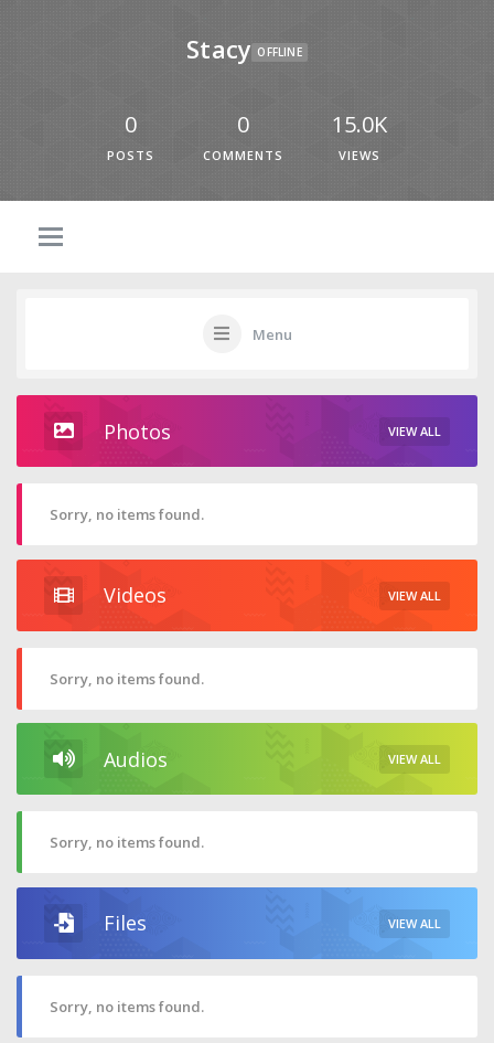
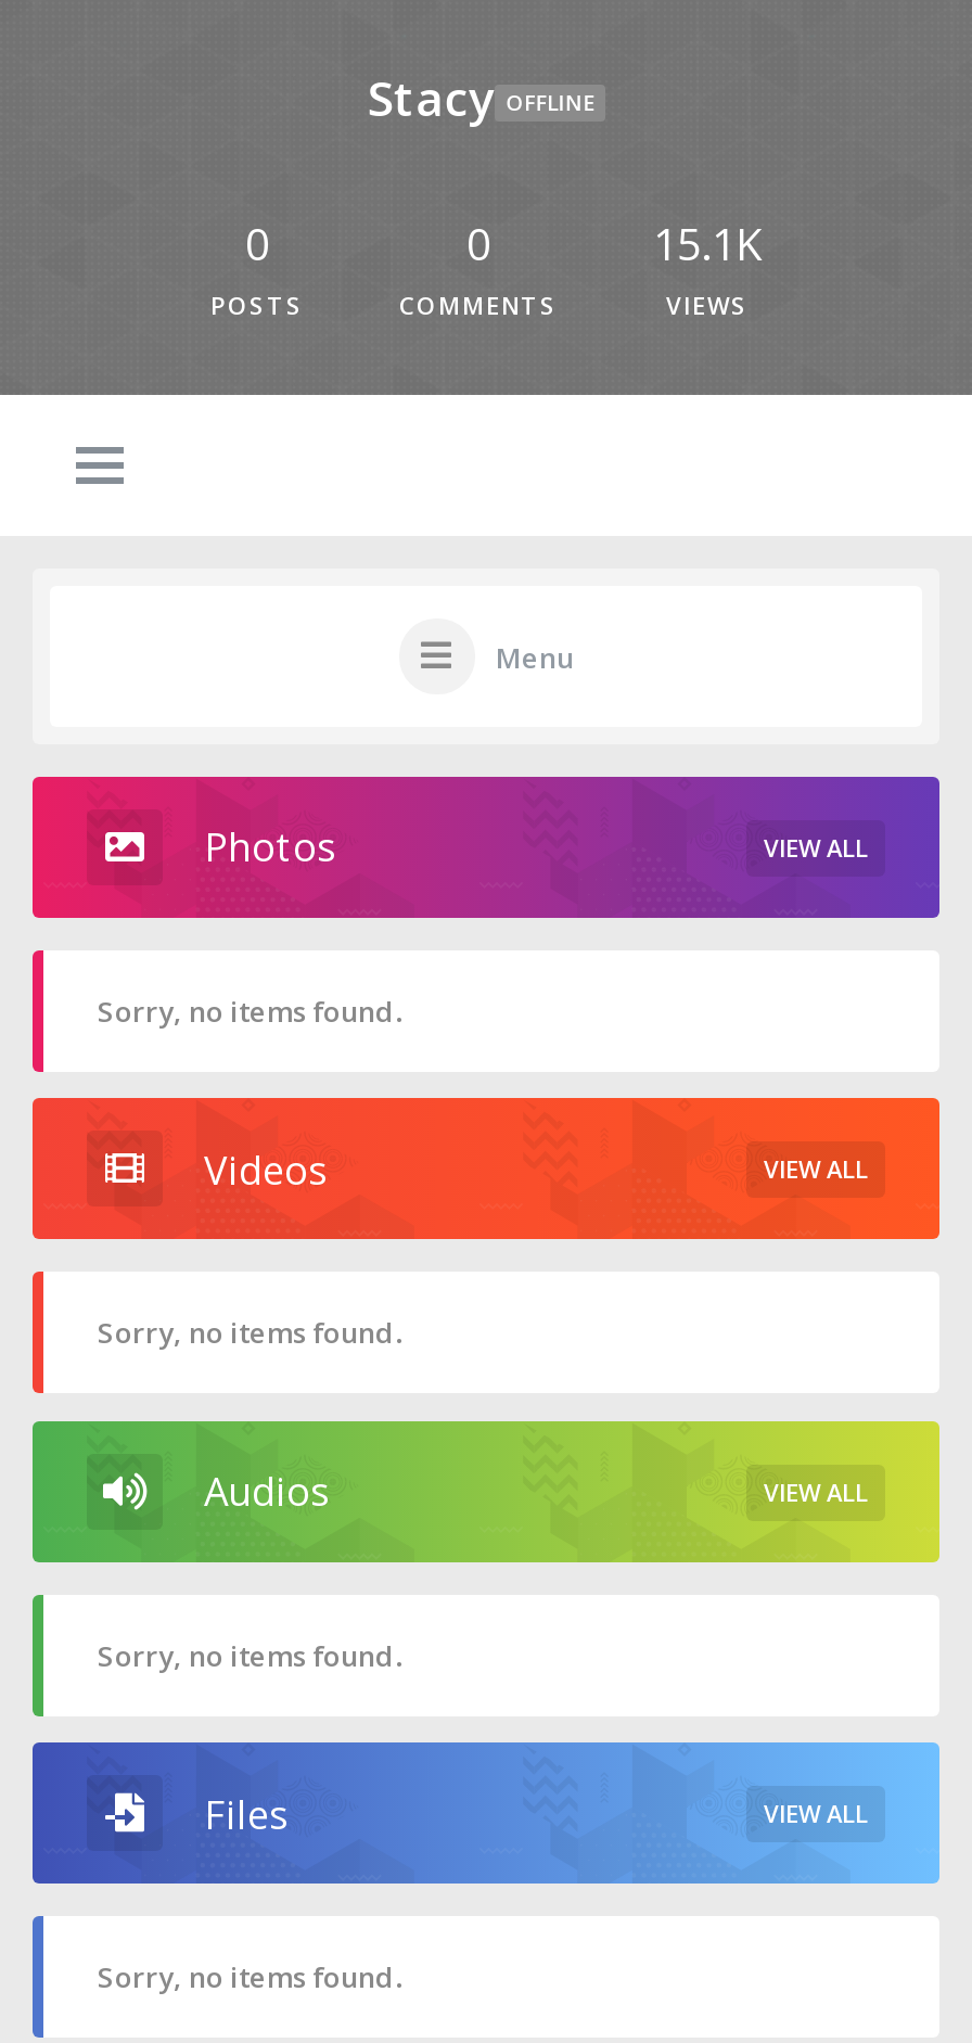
[332,109,387,139] 15.0K -> [653,215,762,273] 15.1K

